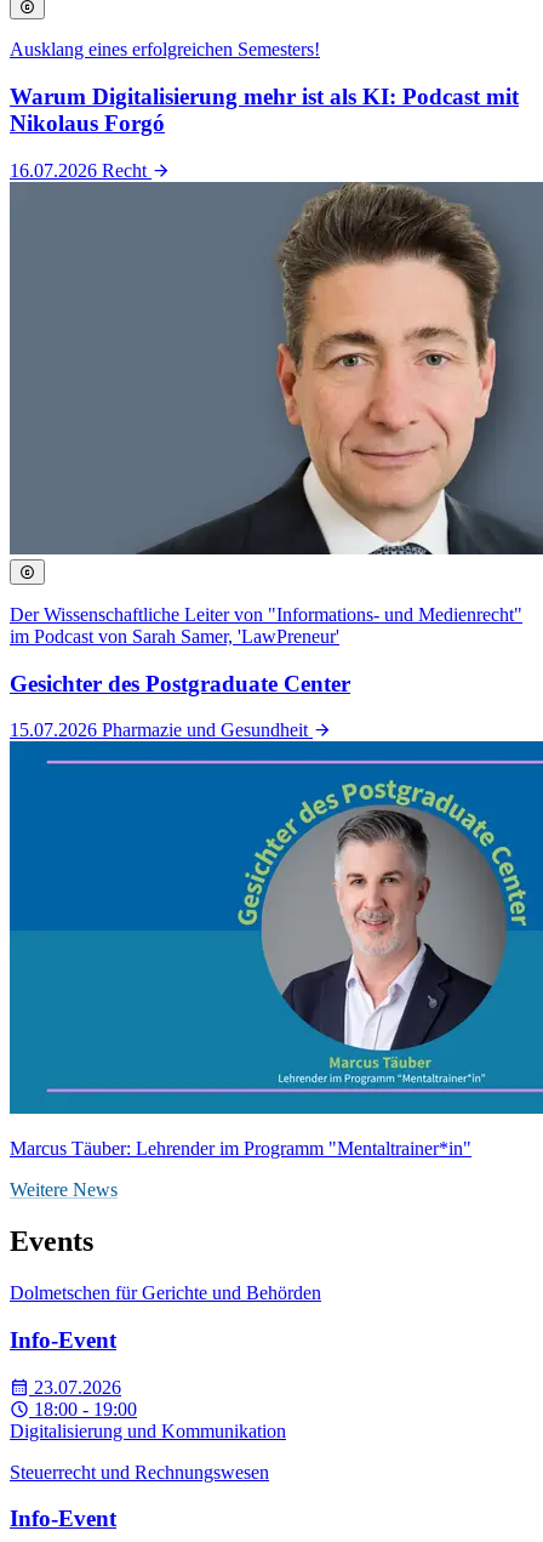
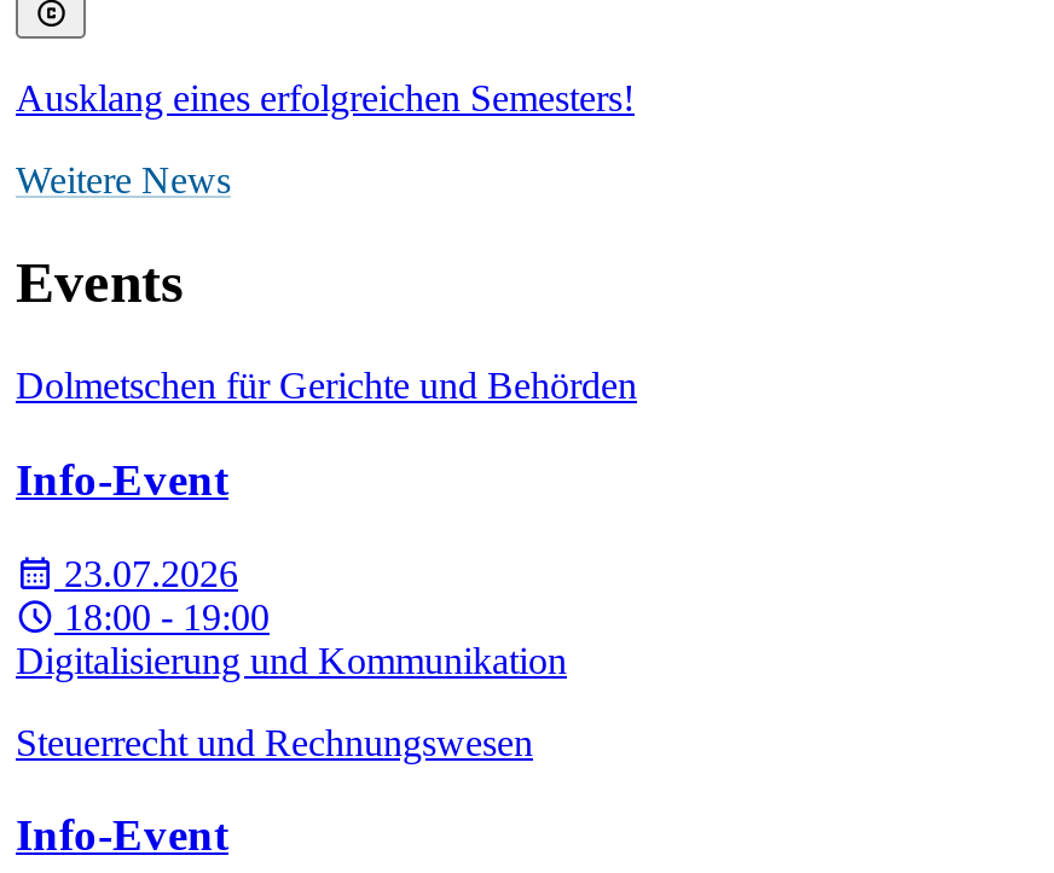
[10,84,539,586] [image] | Warum Digitalisierung mehr ist als KI: Podcast mit | Nikolaus Forgó | 16.07.2026 Recht -> none
[8,604,539,1115] [image] | Der Wissenschaftliche Leiter von "Informations- und Medienrecht" | im Podcast von Sarah Samer, 'LawPreneur' | Gesichter des Postgraduate Center | 15.07.2026 Pharmazie und Gesundheit -> none
[10,1138,471,1159] Marcus Täuber: Lehrender im Programm "Mentaltrainer*in" -> none

